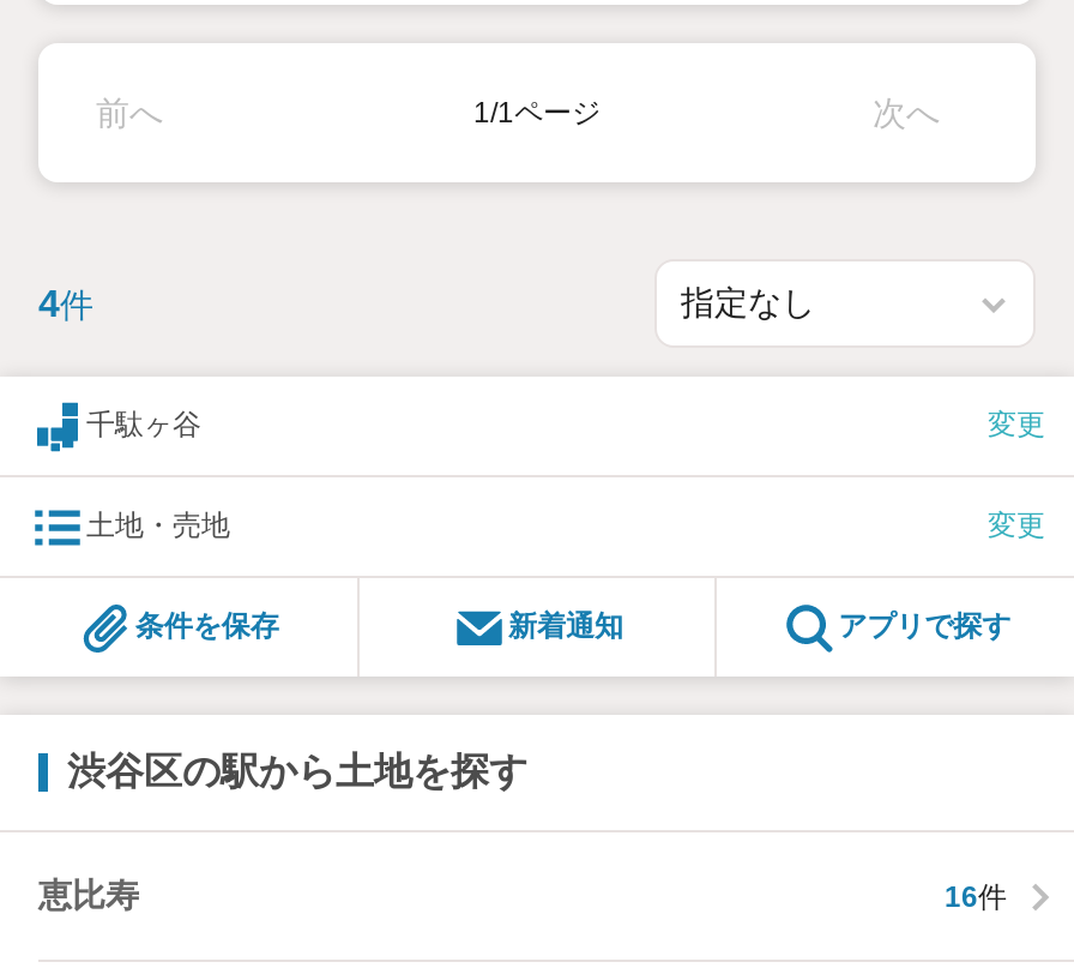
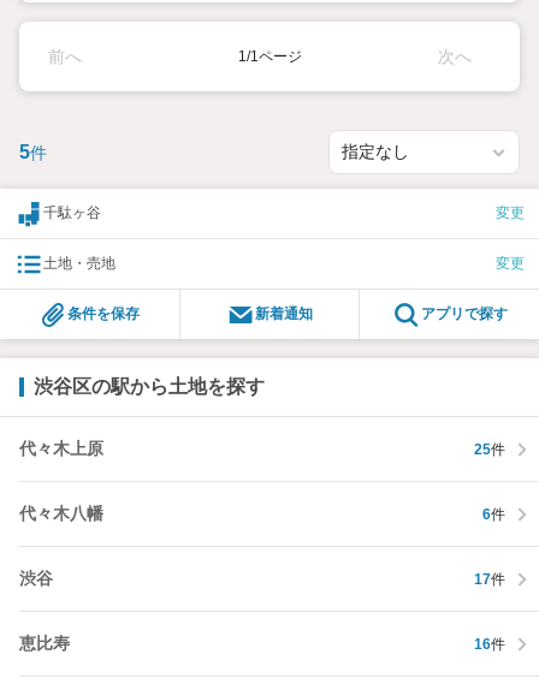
[38,282,93,323] 4件 -> [19,141,47,162] 5件
none -> [19,439,505,588] 代々木上原 | 25件 | 代々木八幡 | 6件 | 渋谷 | 17件

